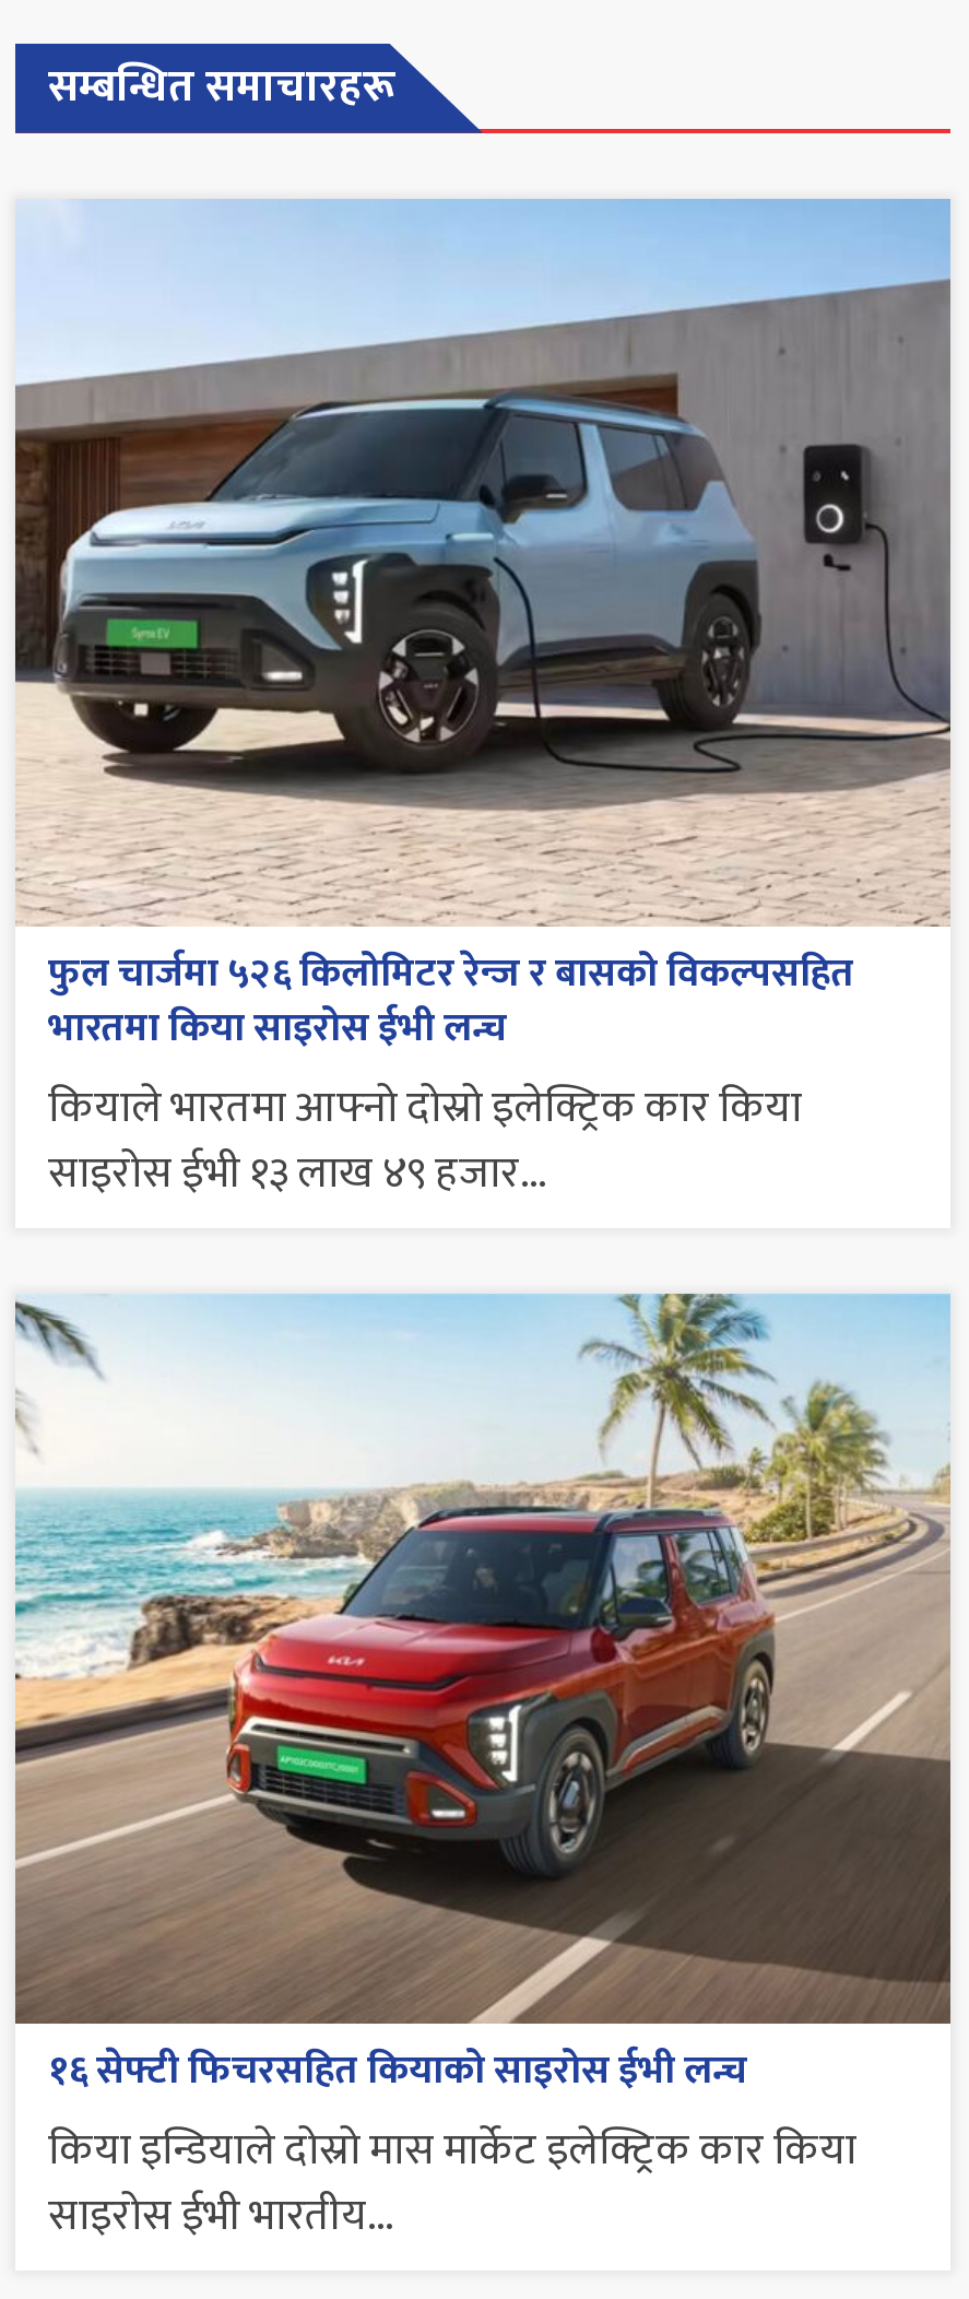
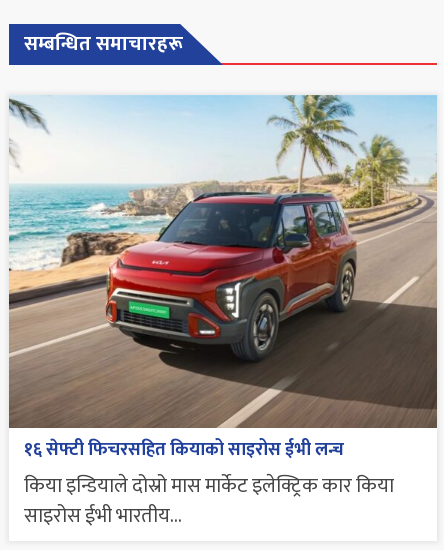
[13,199,953,1211] [image] | फुल चार्जमा ५२६ किलोमिटर रेन्ज र बासको विकल्पसहित | भारतमा किया साइरोस ईभी लन्च | कियाले भारतमा आफ्नो दोस्रो इलेक्ट्रिक कार किया | साइरोस ईभी १३ लाख ४९ हजार... -> none

